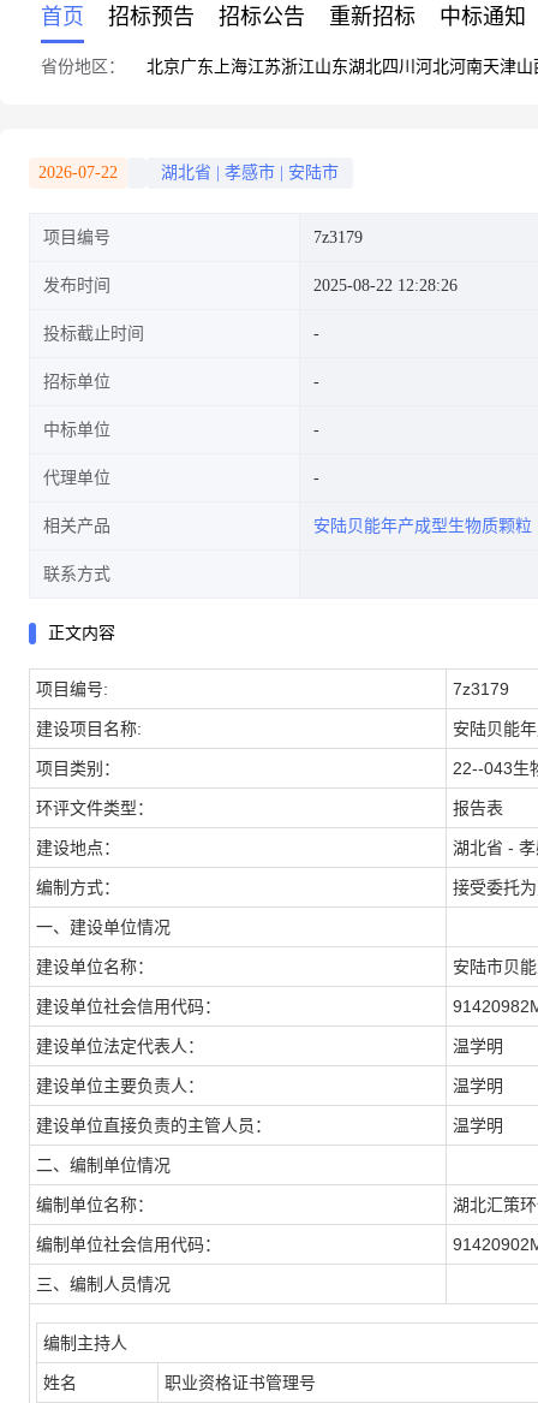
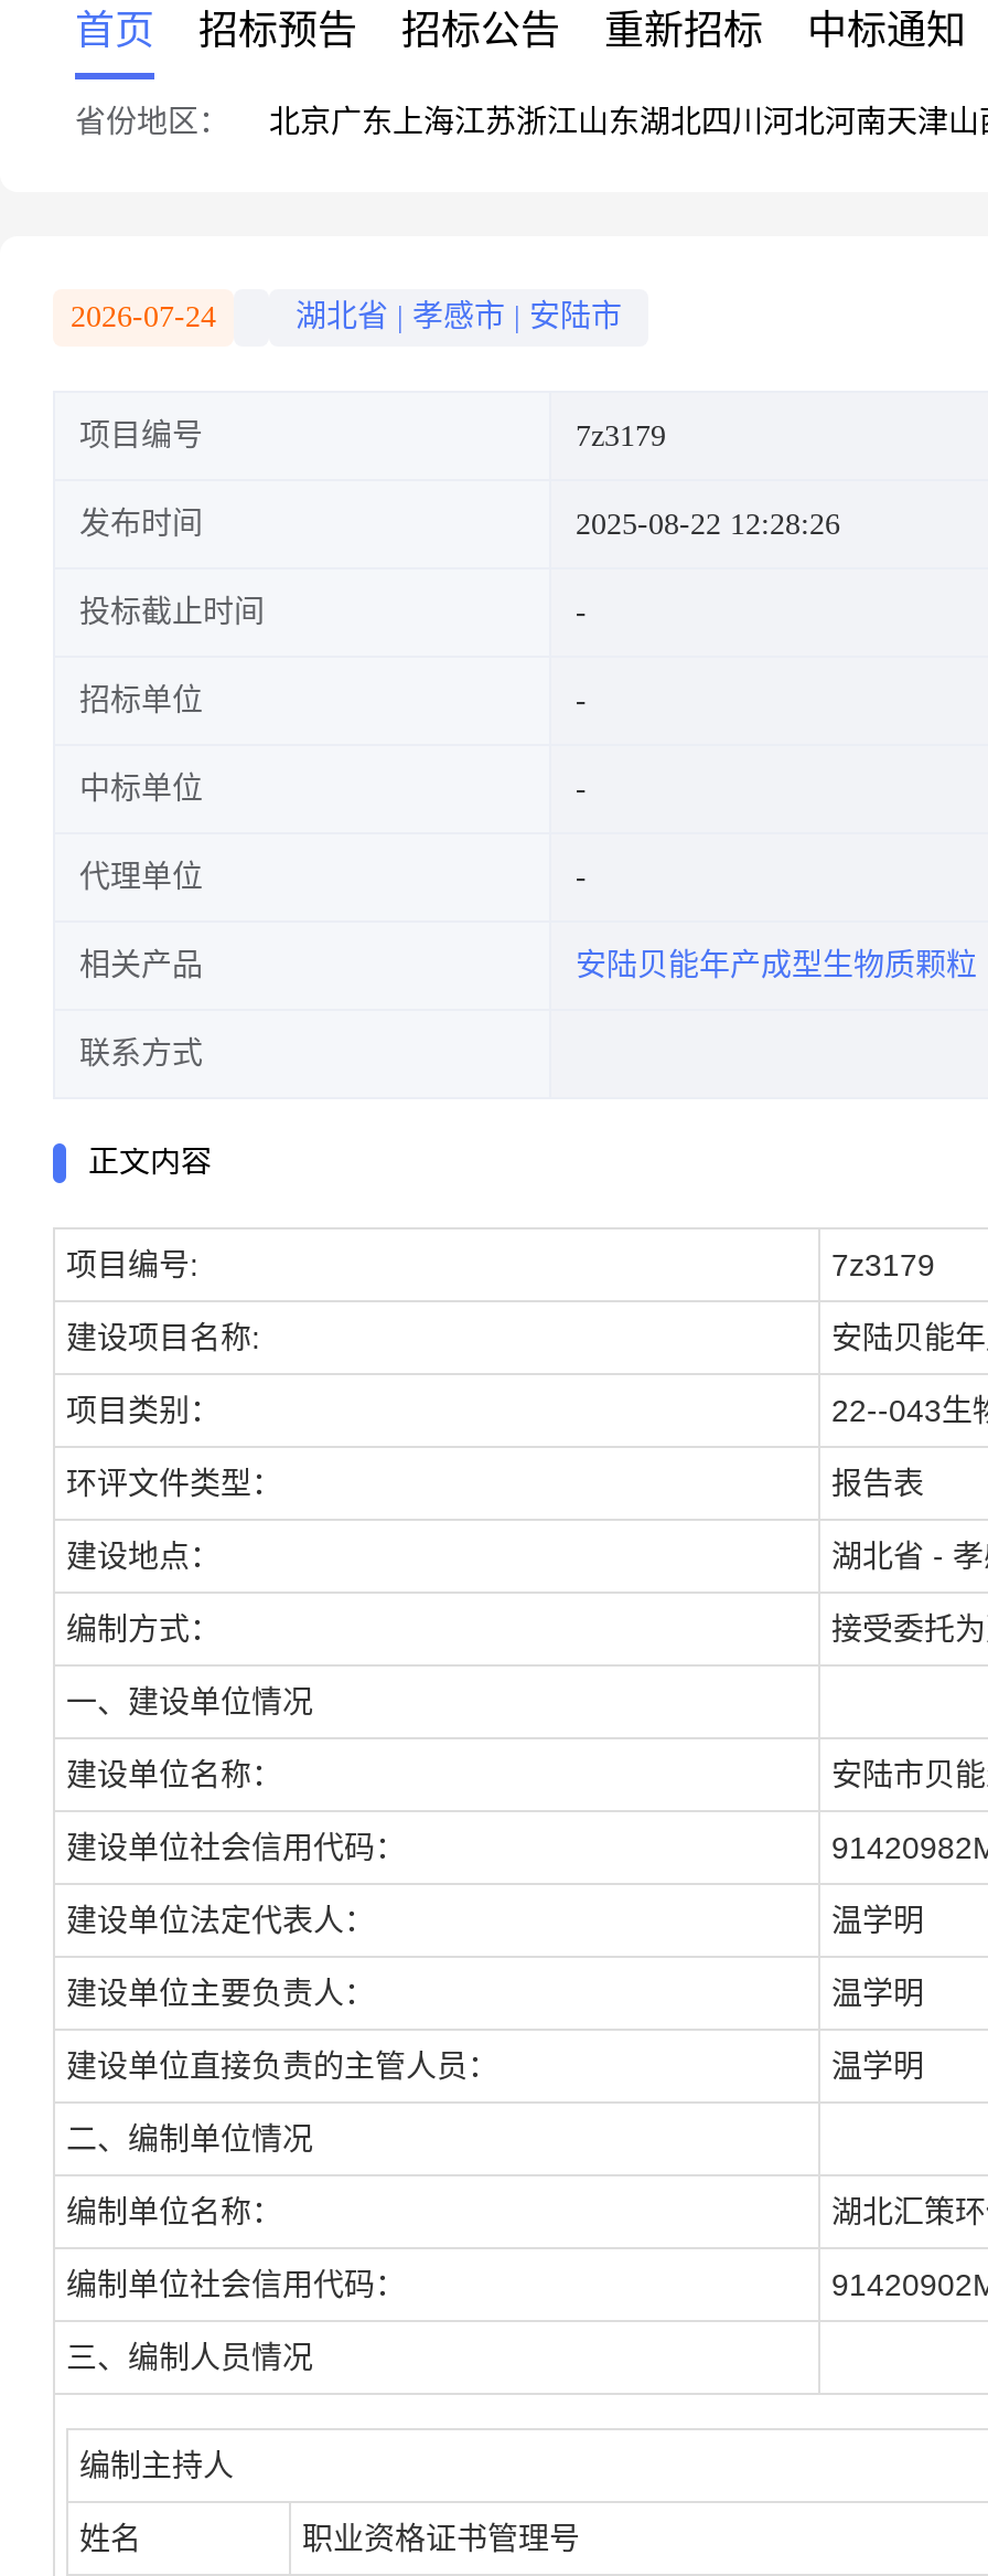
[38,164,118,182] 2026-07-22 -> [71,300,216,333] 2026-07-24

